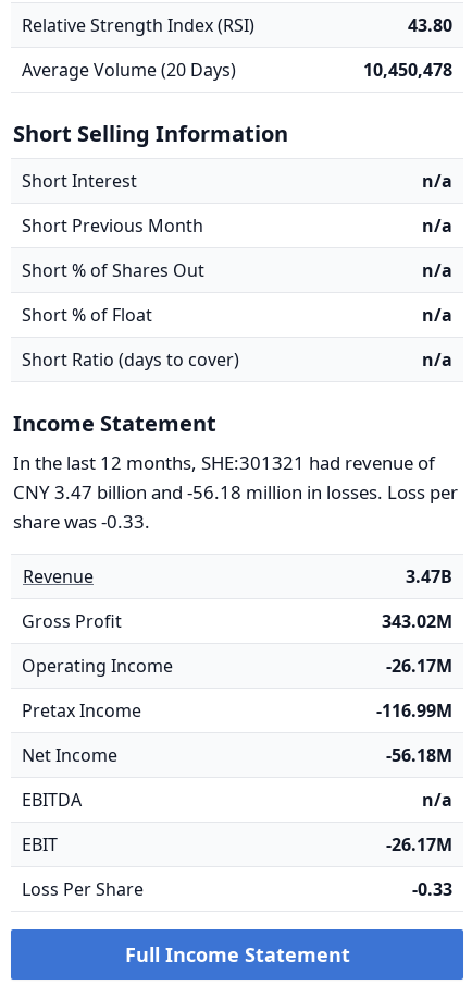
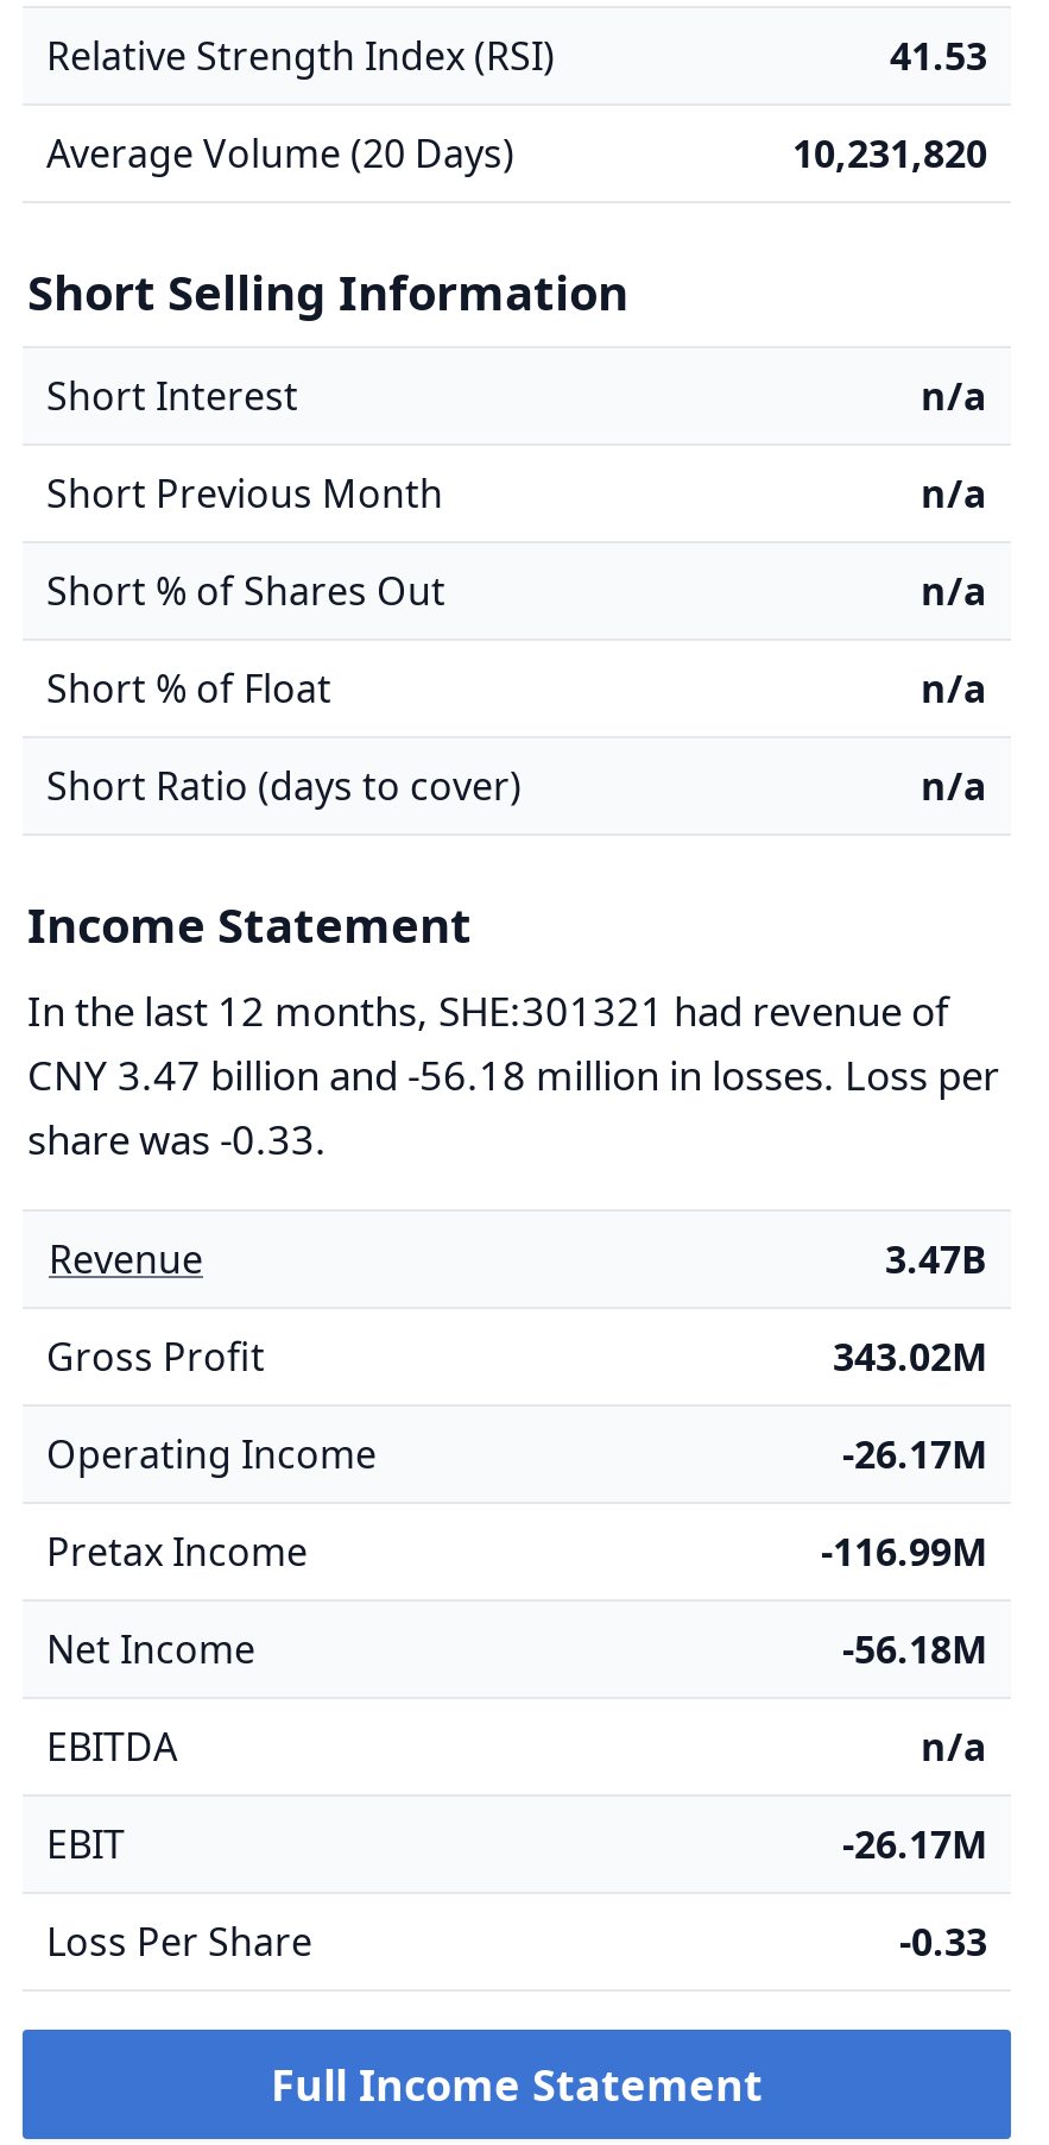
[408,13,452,37] 43.80 -> [890,30,987,82] 41.53
[363,58,452,82] 10,450,478 -> [792,127,987,180] 10,231,820

